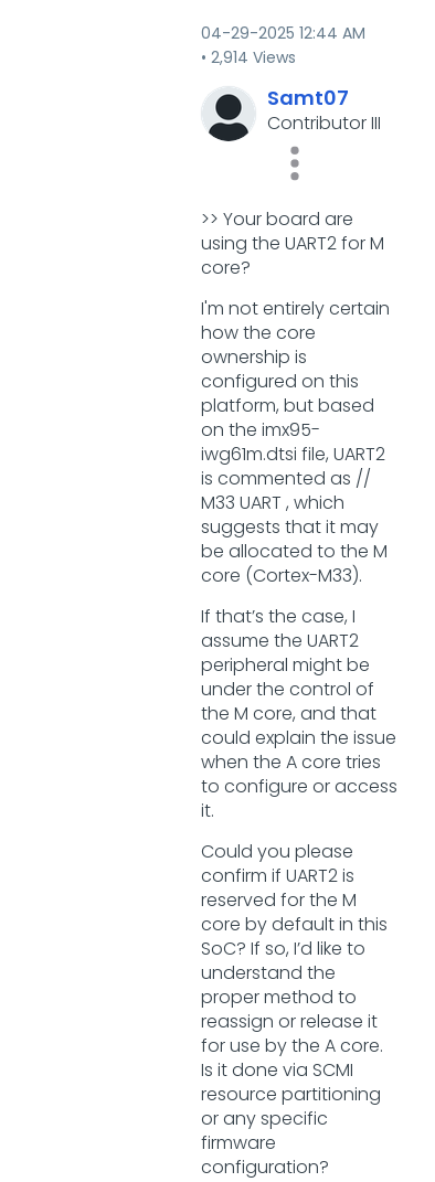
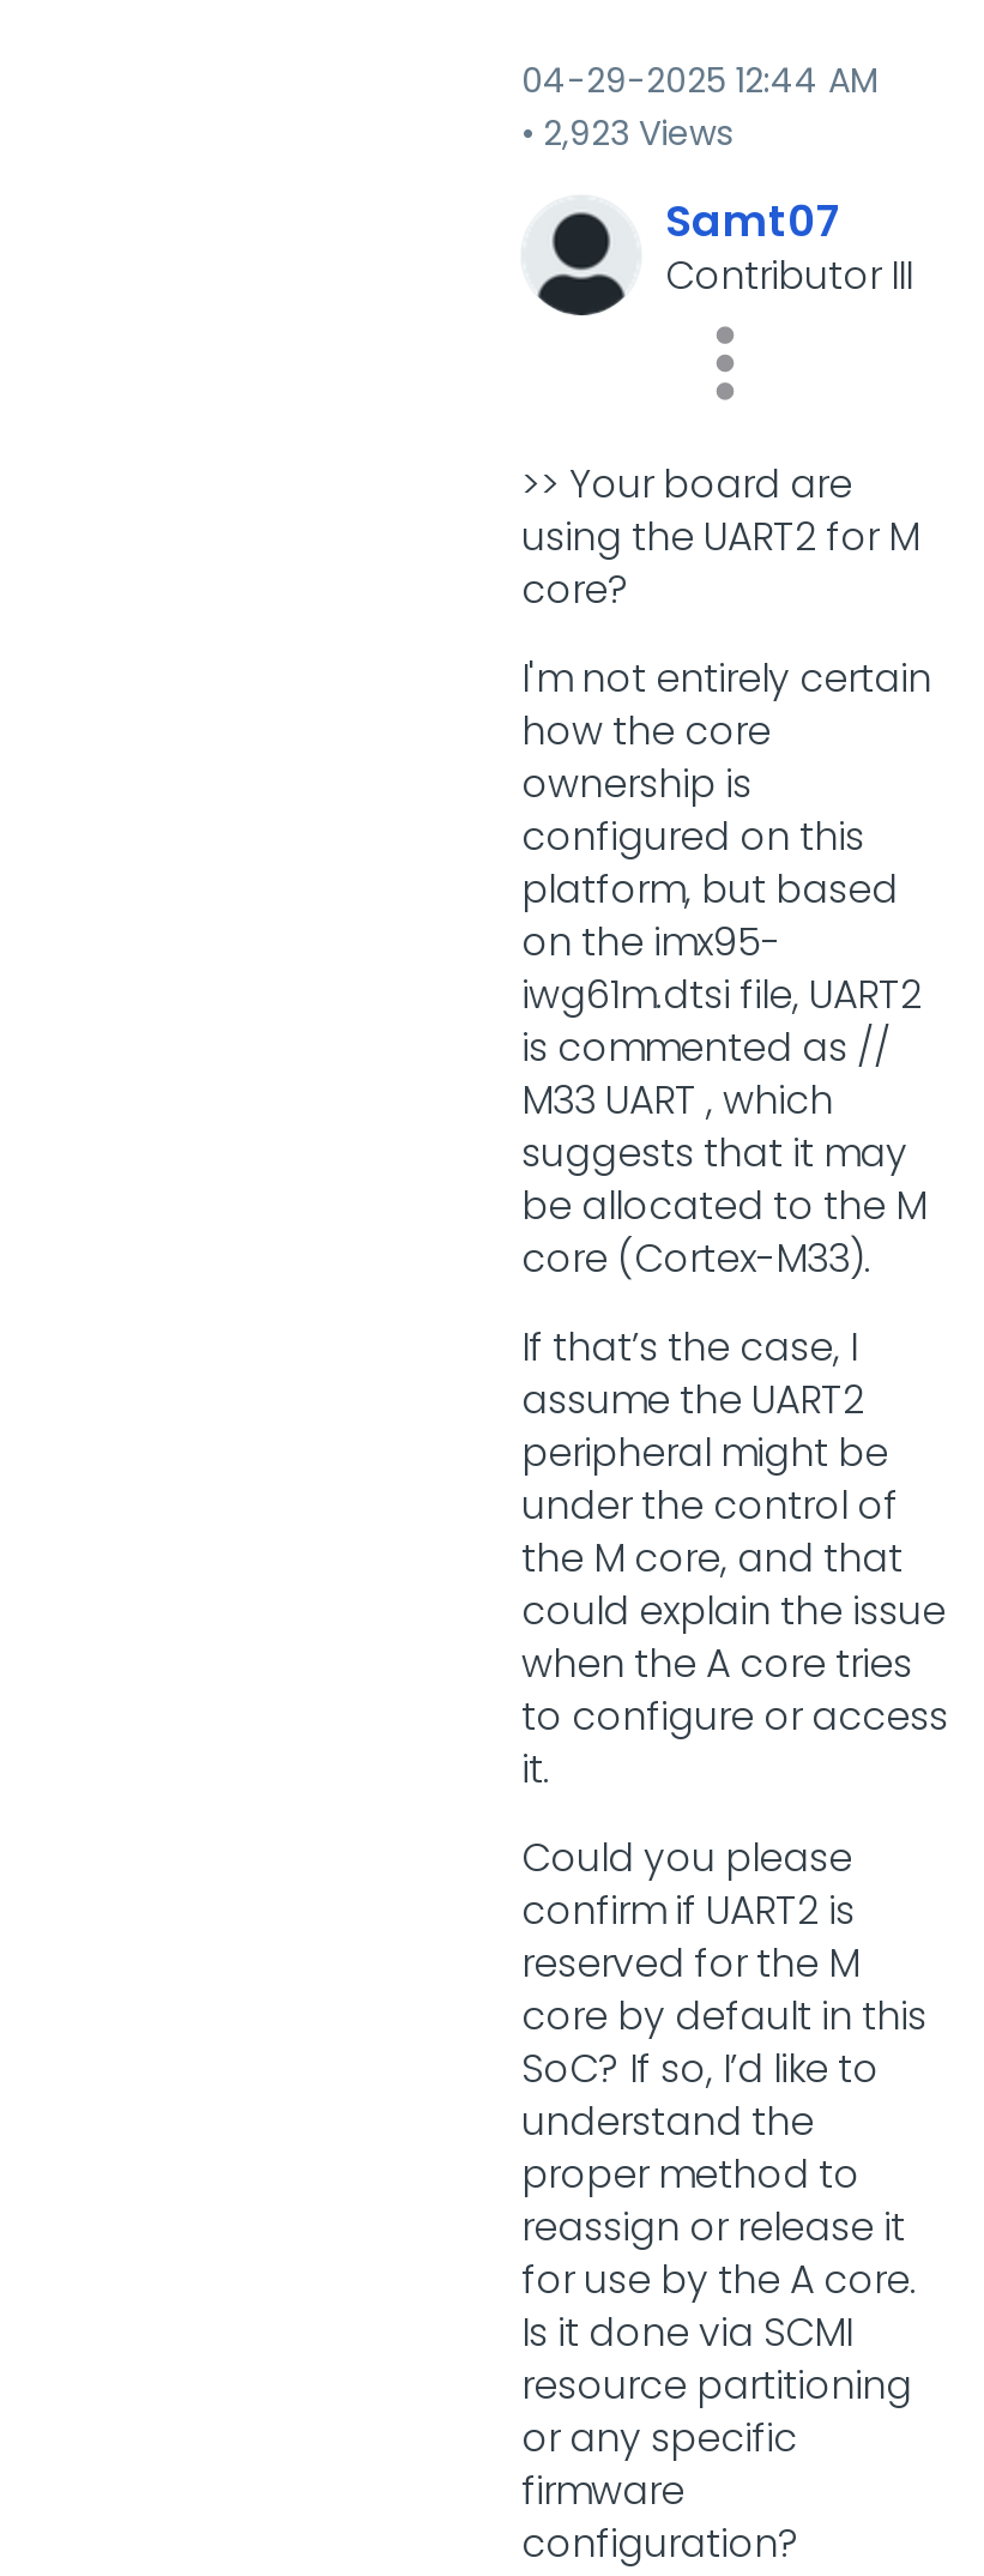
[211,46,296,68] 2,914 Views -> [543,109,732,157] 2,923 Views

